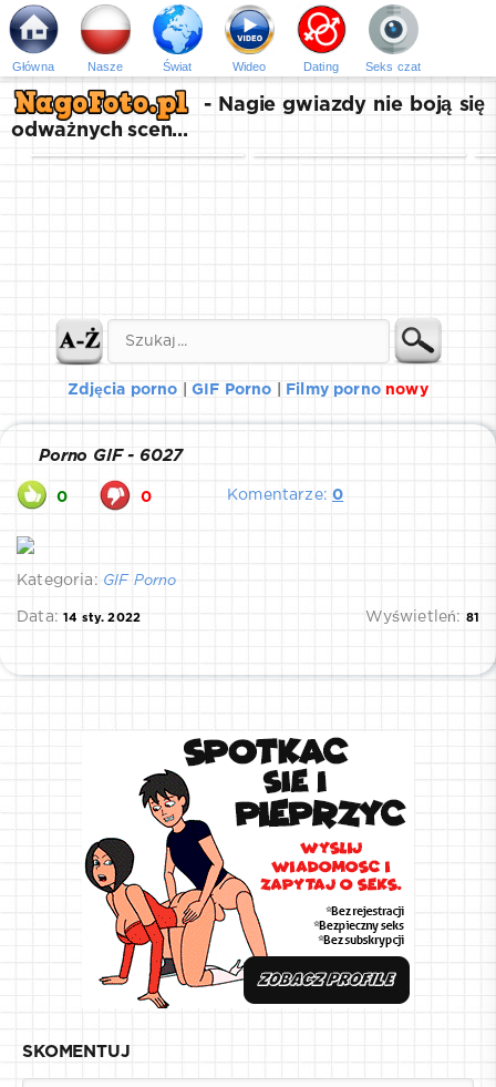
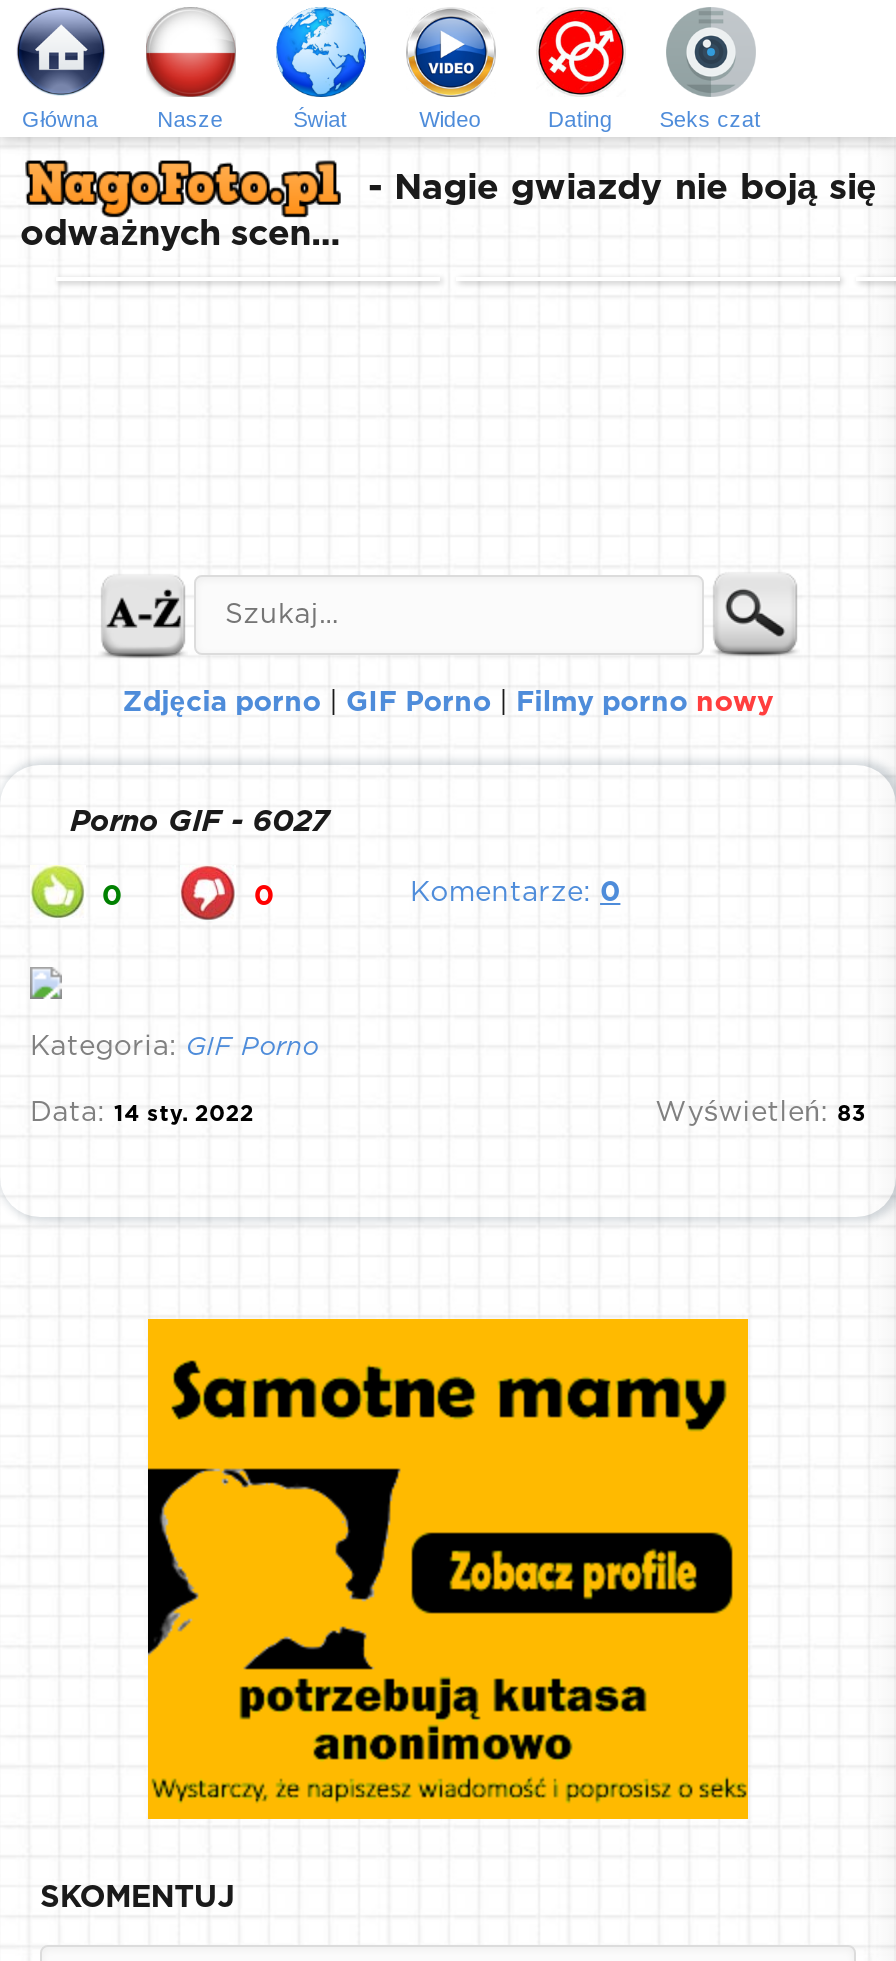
[365,610,479,623] Wyświetleń: 81 -> [655,1100,866,1124] Wyświetleń: 83
[82,731,414,1009] [image] -> [146,1317,750,1821] [image]

